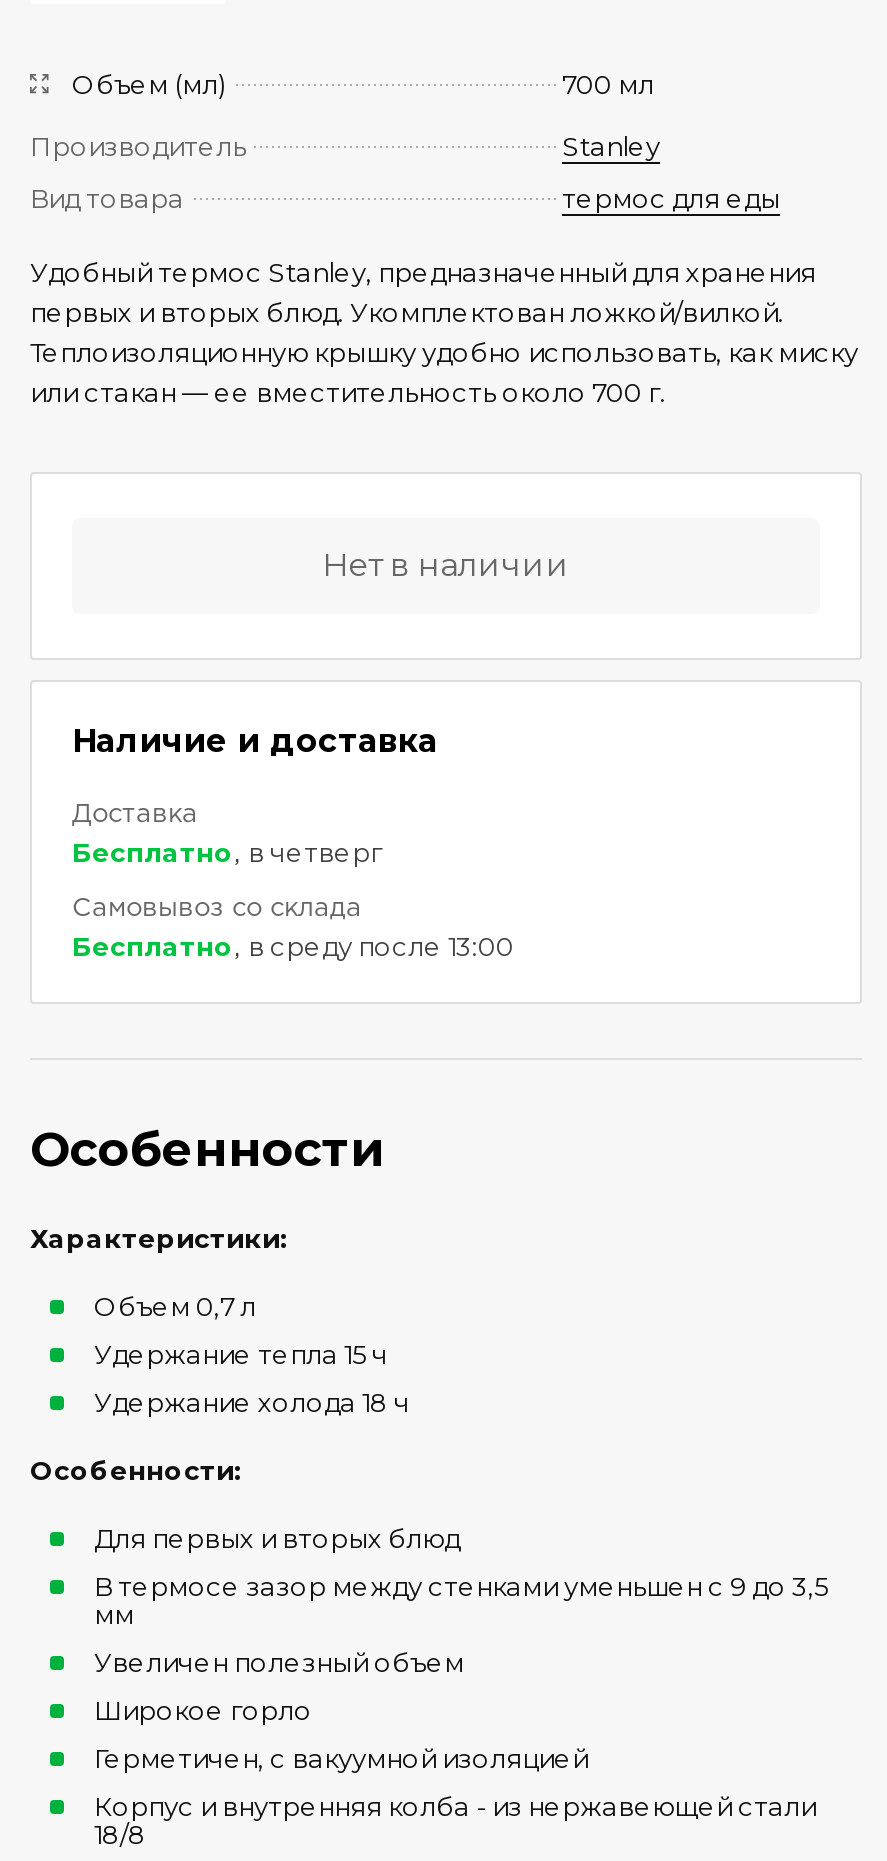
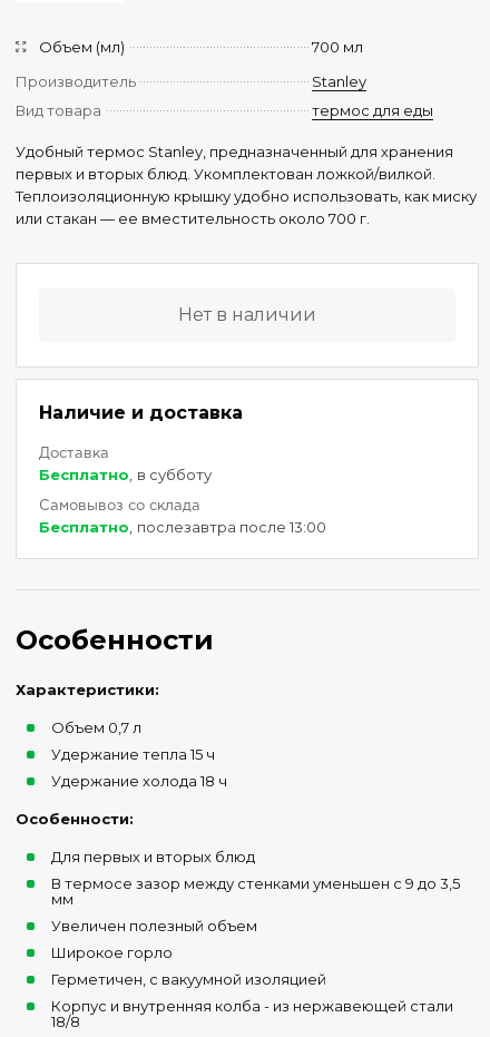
[72,836,382,868] Бесплатно, в четверг -> [39,466,212,483] Бесплатно, в субботу
[72,930,514,962] Бесплатно, в среду после 13:00 -> [39,518,326,536] Бесплатно, послезавтра после 13:00

